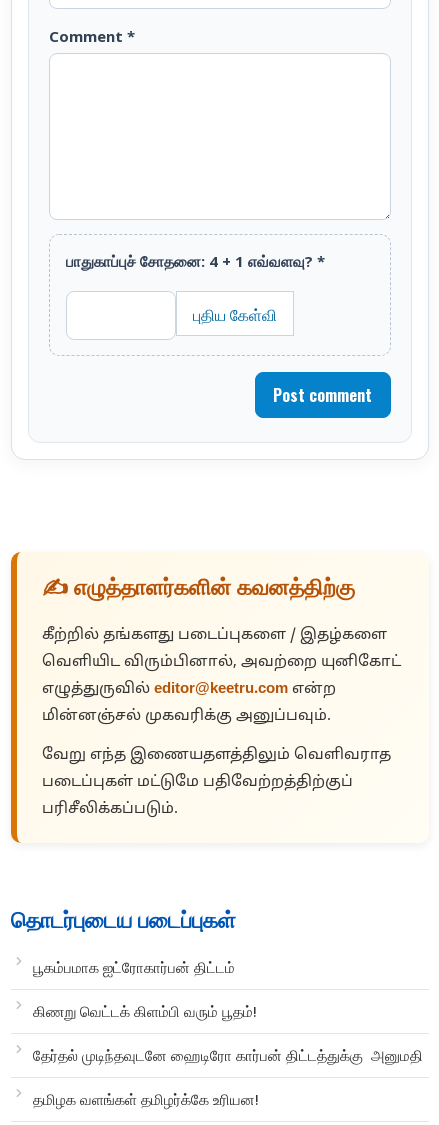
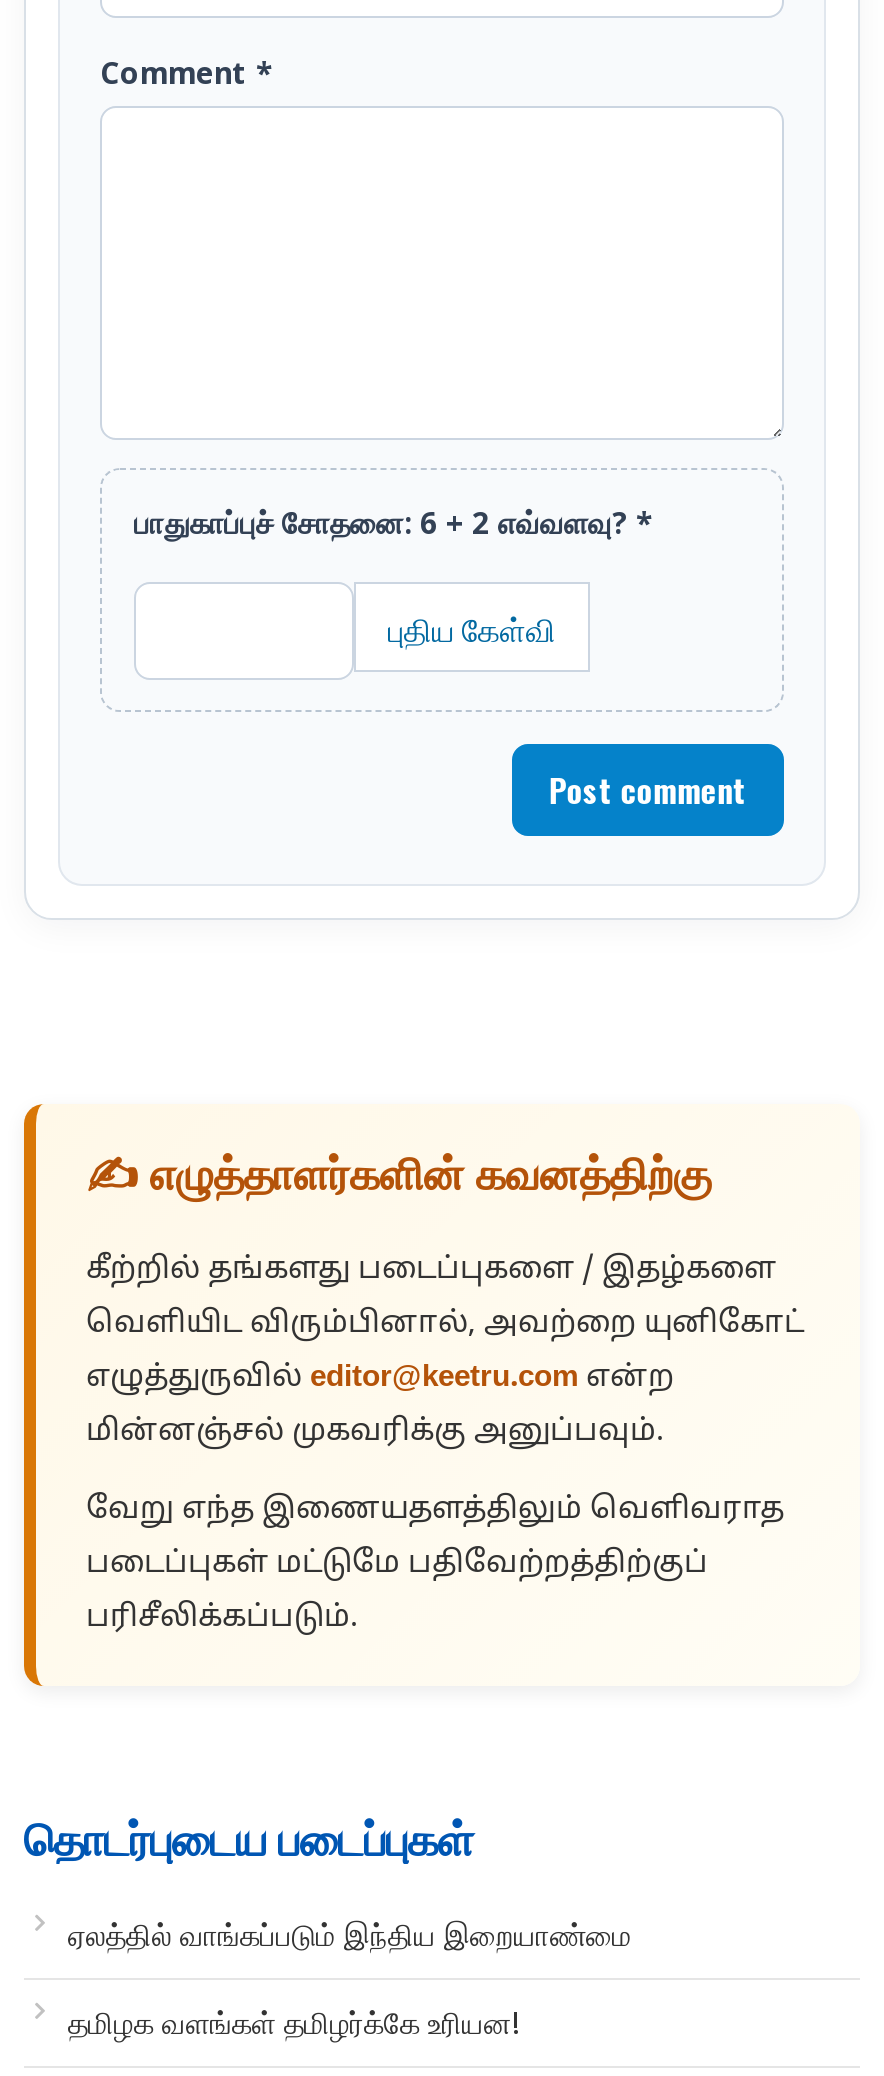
[66,251,325,271] பாதுகாப்புச் சோதனை: 4 + 1 எவ்வளவு? * -> [134,502,652,542] பாதுகாப்புச் சோதனை: 6 + 2 எவ்வளவு? *
[33,957,423,1065] பூகம்பமாக ஐட்ரோகார்பன் திட்டம் | கிணறு வெட்டக் கிளம்பி வரும் பூதம்! | தேர்தல் முடிந்தவுடனே ஹைடிரோ கார்பன் திட்டத்துக்கு அனுமதி -> [68,1913,632,1953] ஏலத்தில் வாங்கப்படும் இந்திய இறையாண்மை

